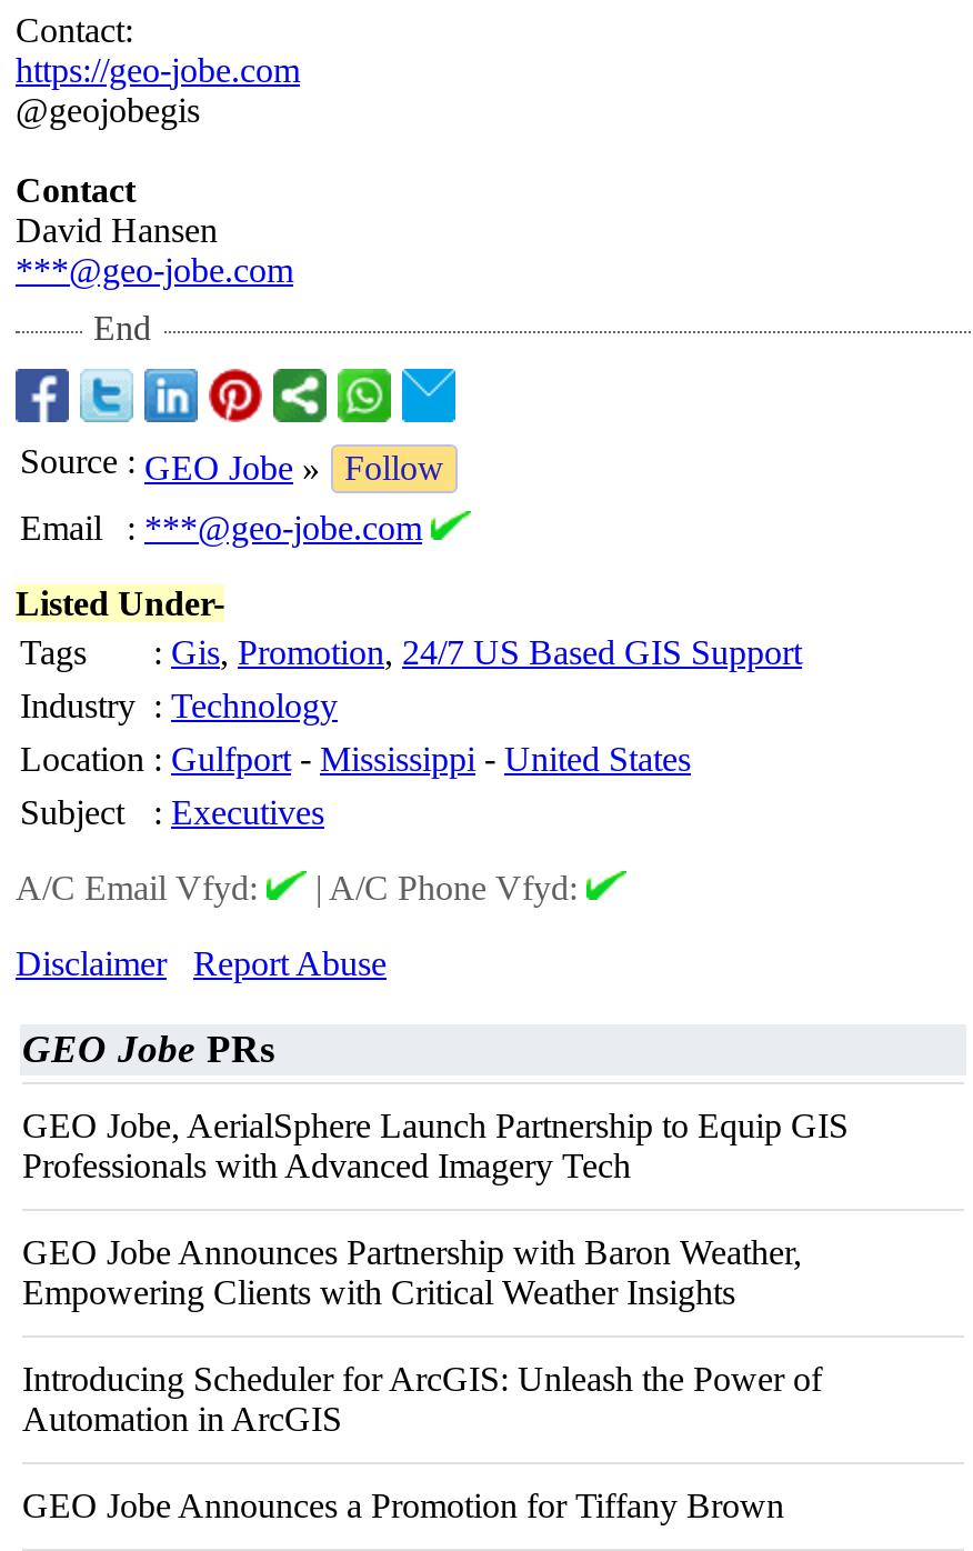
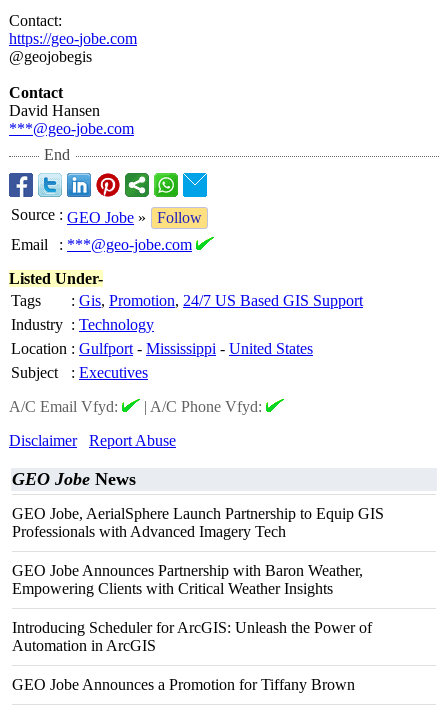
[22,1027,275,1071] GEO Jobe PRs -> [12,469,136,489] GEO Jobe News

